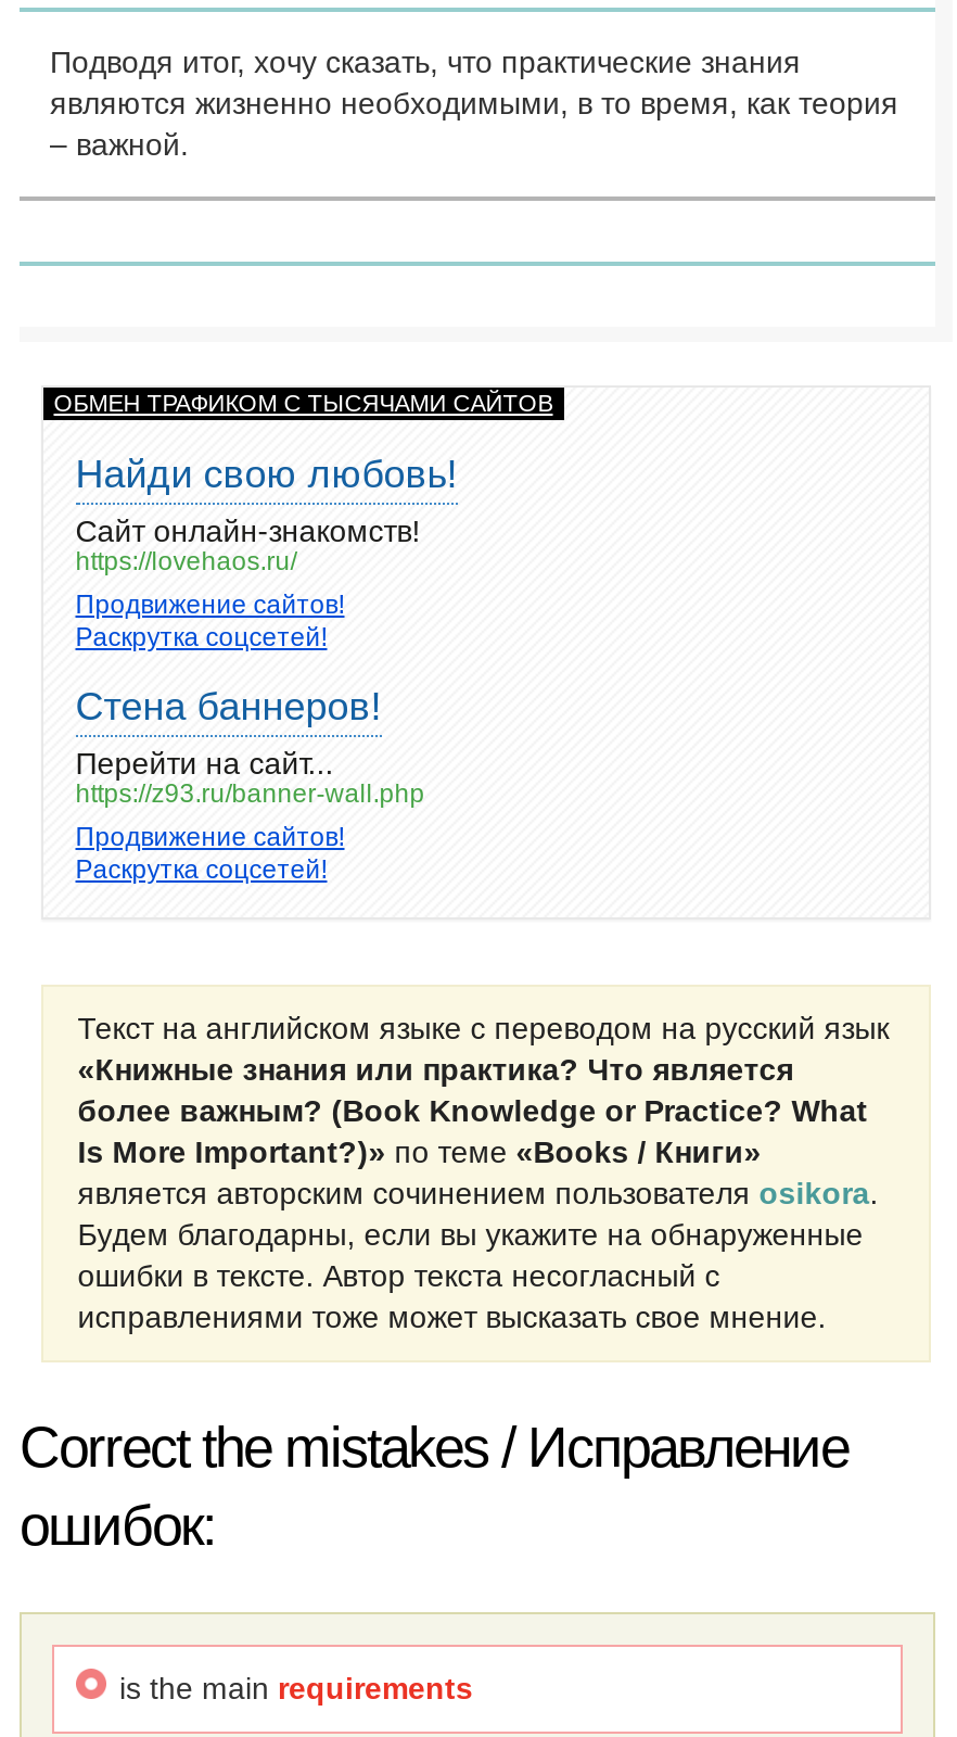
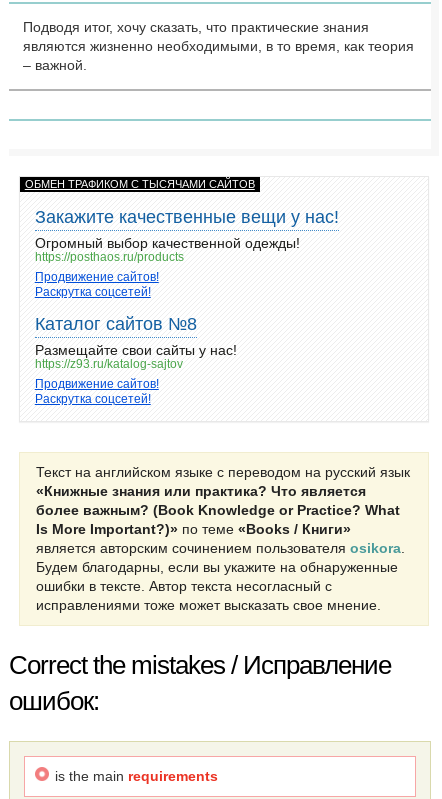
[76,453,457,577] Найди свою любовь! | Сайт онлайн-знакомств! | https://lovehaos.ru/ -> [35,207,339,264] Закажите качественные вещи у нас! | Огромный выбор качественной одежды! | https://posthaos.ru/products
[76,685,425,809] Стена баннеров! | Перейти на сайт... | https://z93.ru/banner-wall.php -> [35,314,237,371] Каталог сайтов №8 | Размещайте свои сайты у нас! | https://z93.ru/katalog-sajtov

